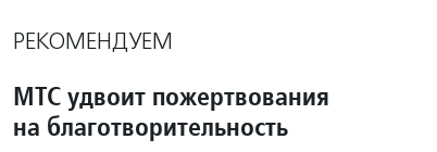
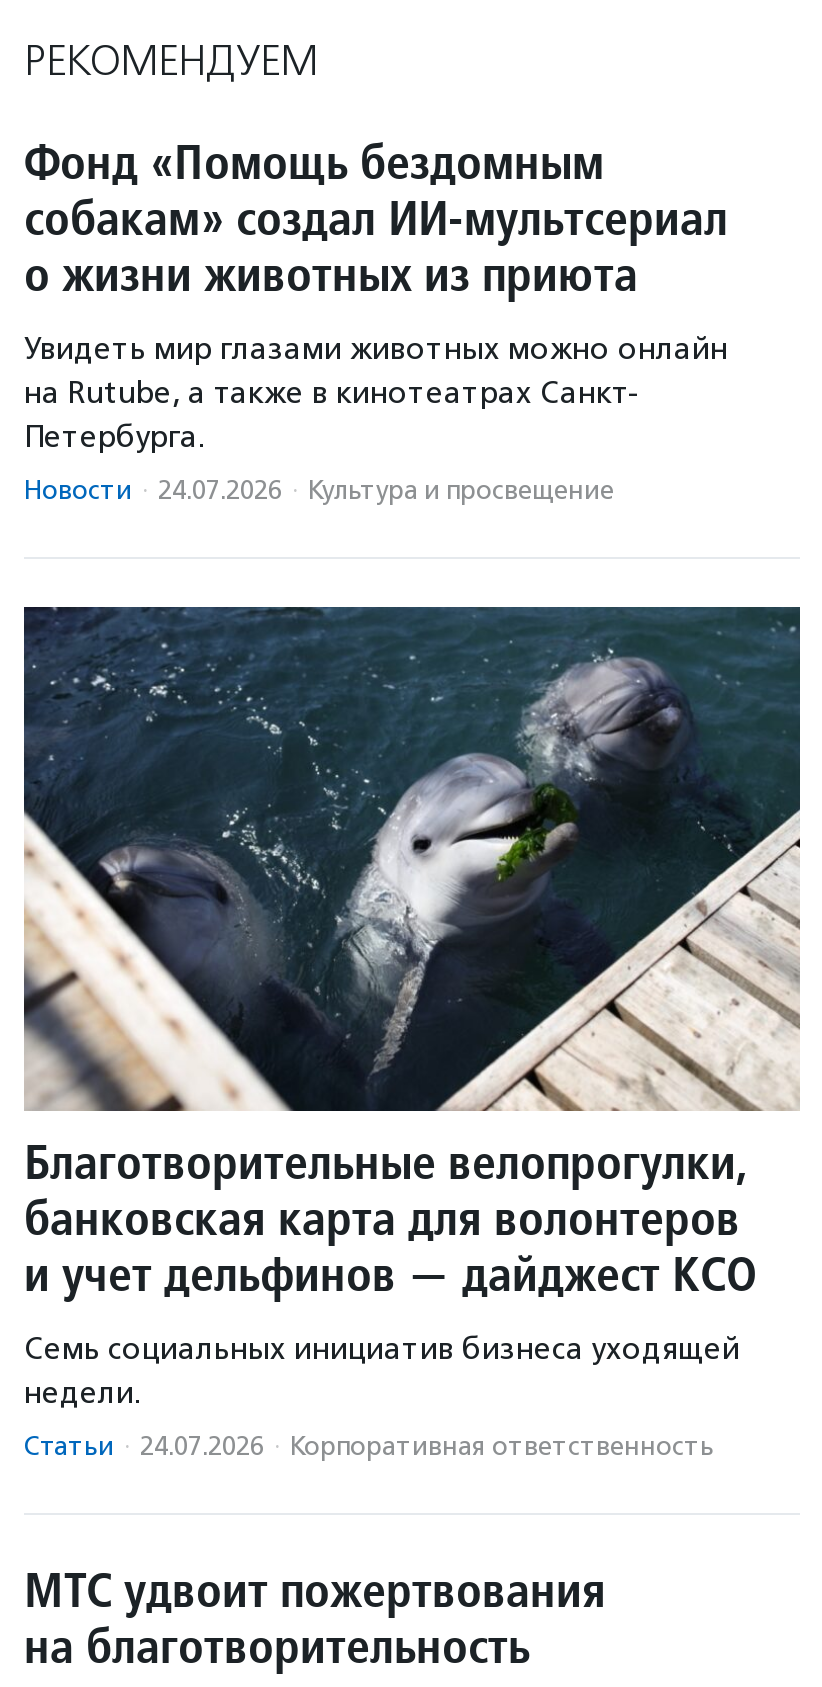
none -> [22,605,802,1461] [image] | Благотворительные велопрогулки, | банковская карта для волонтеров | и учет дельфинов — дайджест КСО | Семь социальных инициатив бизнеса уходящей | недели. | Статьи · 24.07.2026 · Корпоративная ответственность
none -> [24,132,728,506] Фонд «Помощь бездомным | собакам» создал ИИ‑мультсериал | о жизни животных из приюта | Увидеть мир глазами животных можно онлайн | на Rutube, а также в кинотеатрах Санкт- | Петербурга. | Новости · 24.07.2026 · Культура и просвещение

